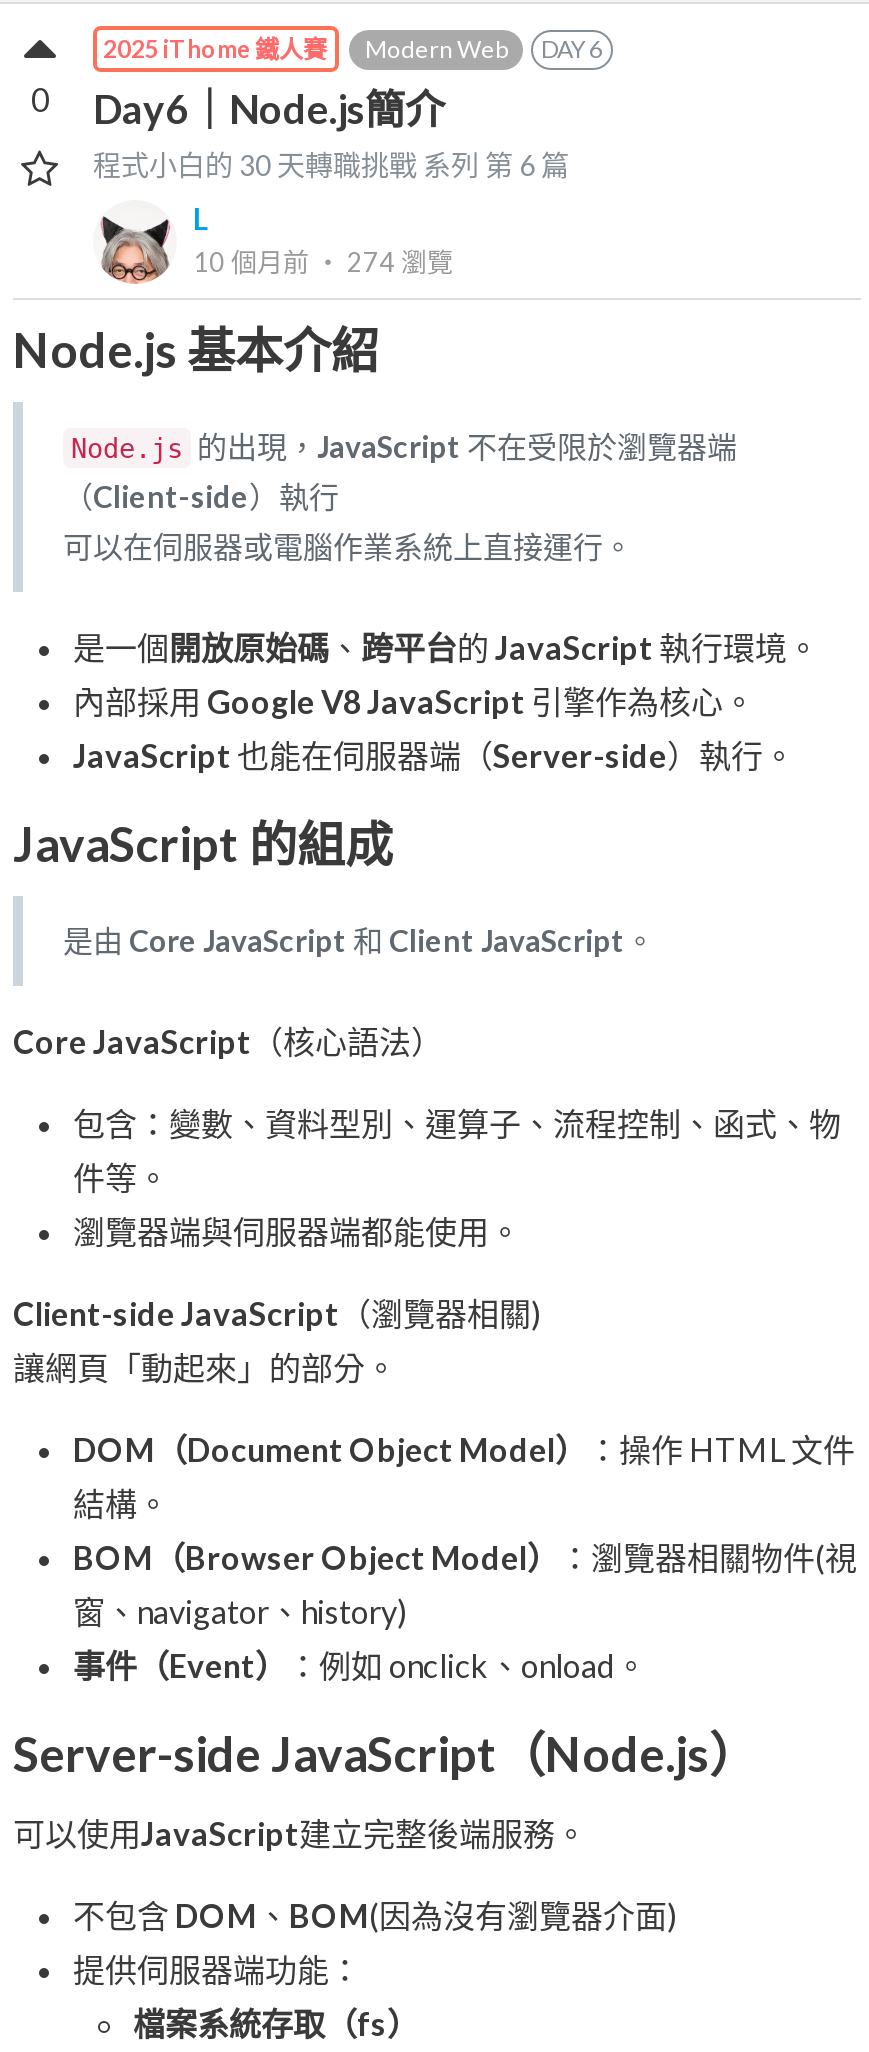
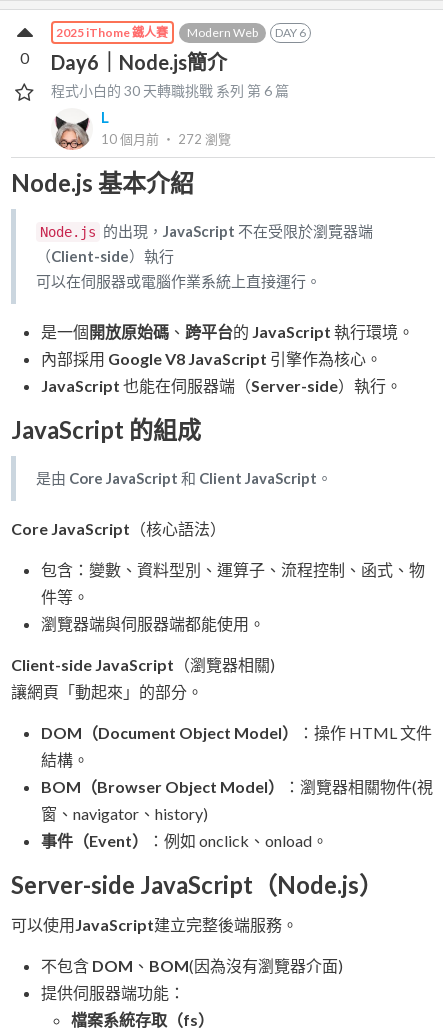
[193,247,453,279] 10 個月前‧ 274瀏覽 -> [101,131,231,147] 10 個月前‧ 272瀏覽

